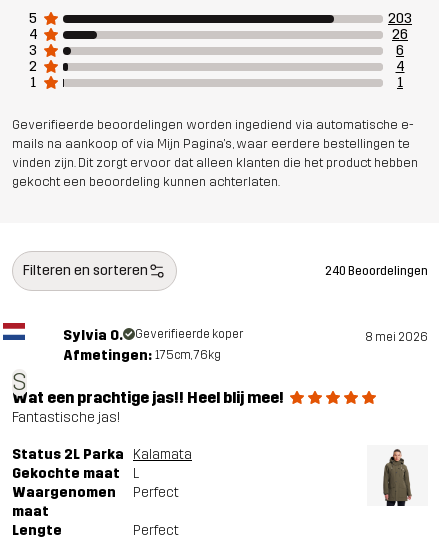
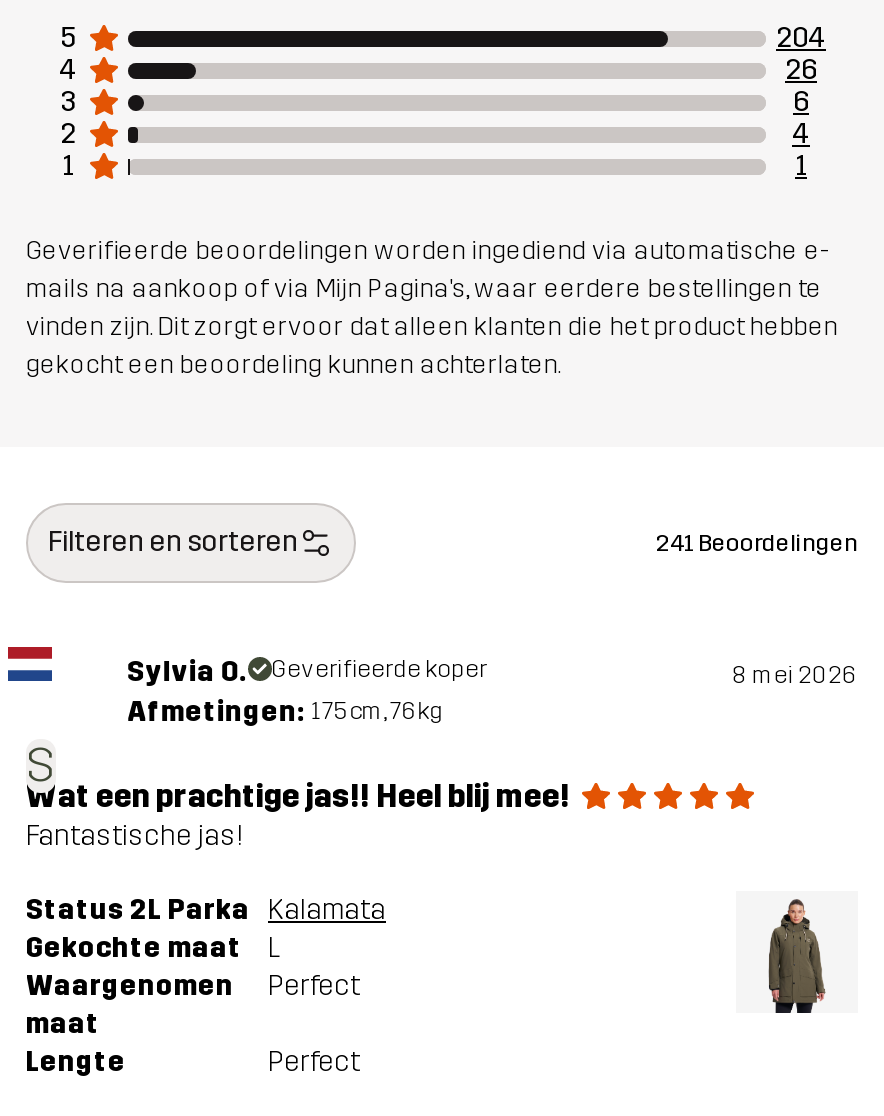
[388,10,412,27] 203 -> [776,20,826,54] 204
[325,264,428,278] 240 Beoordelingen -> [656,529,858,557] 241 Beoordelingen

